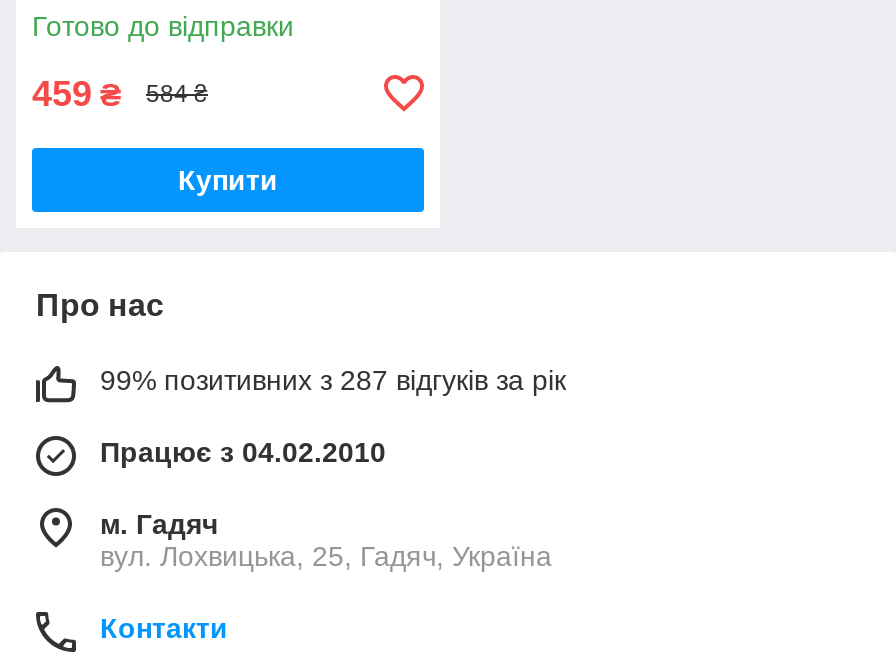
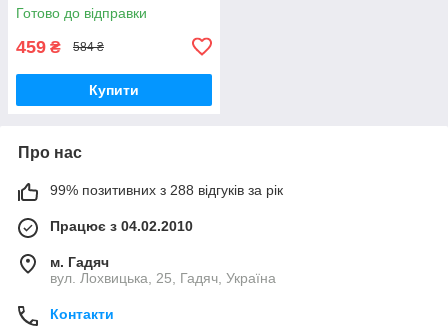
[100,364,566,396] 99% позитивних з 287 відгуків за рік -> [50,182,283,198] 99% позитивних з 288 відгуків за рік

